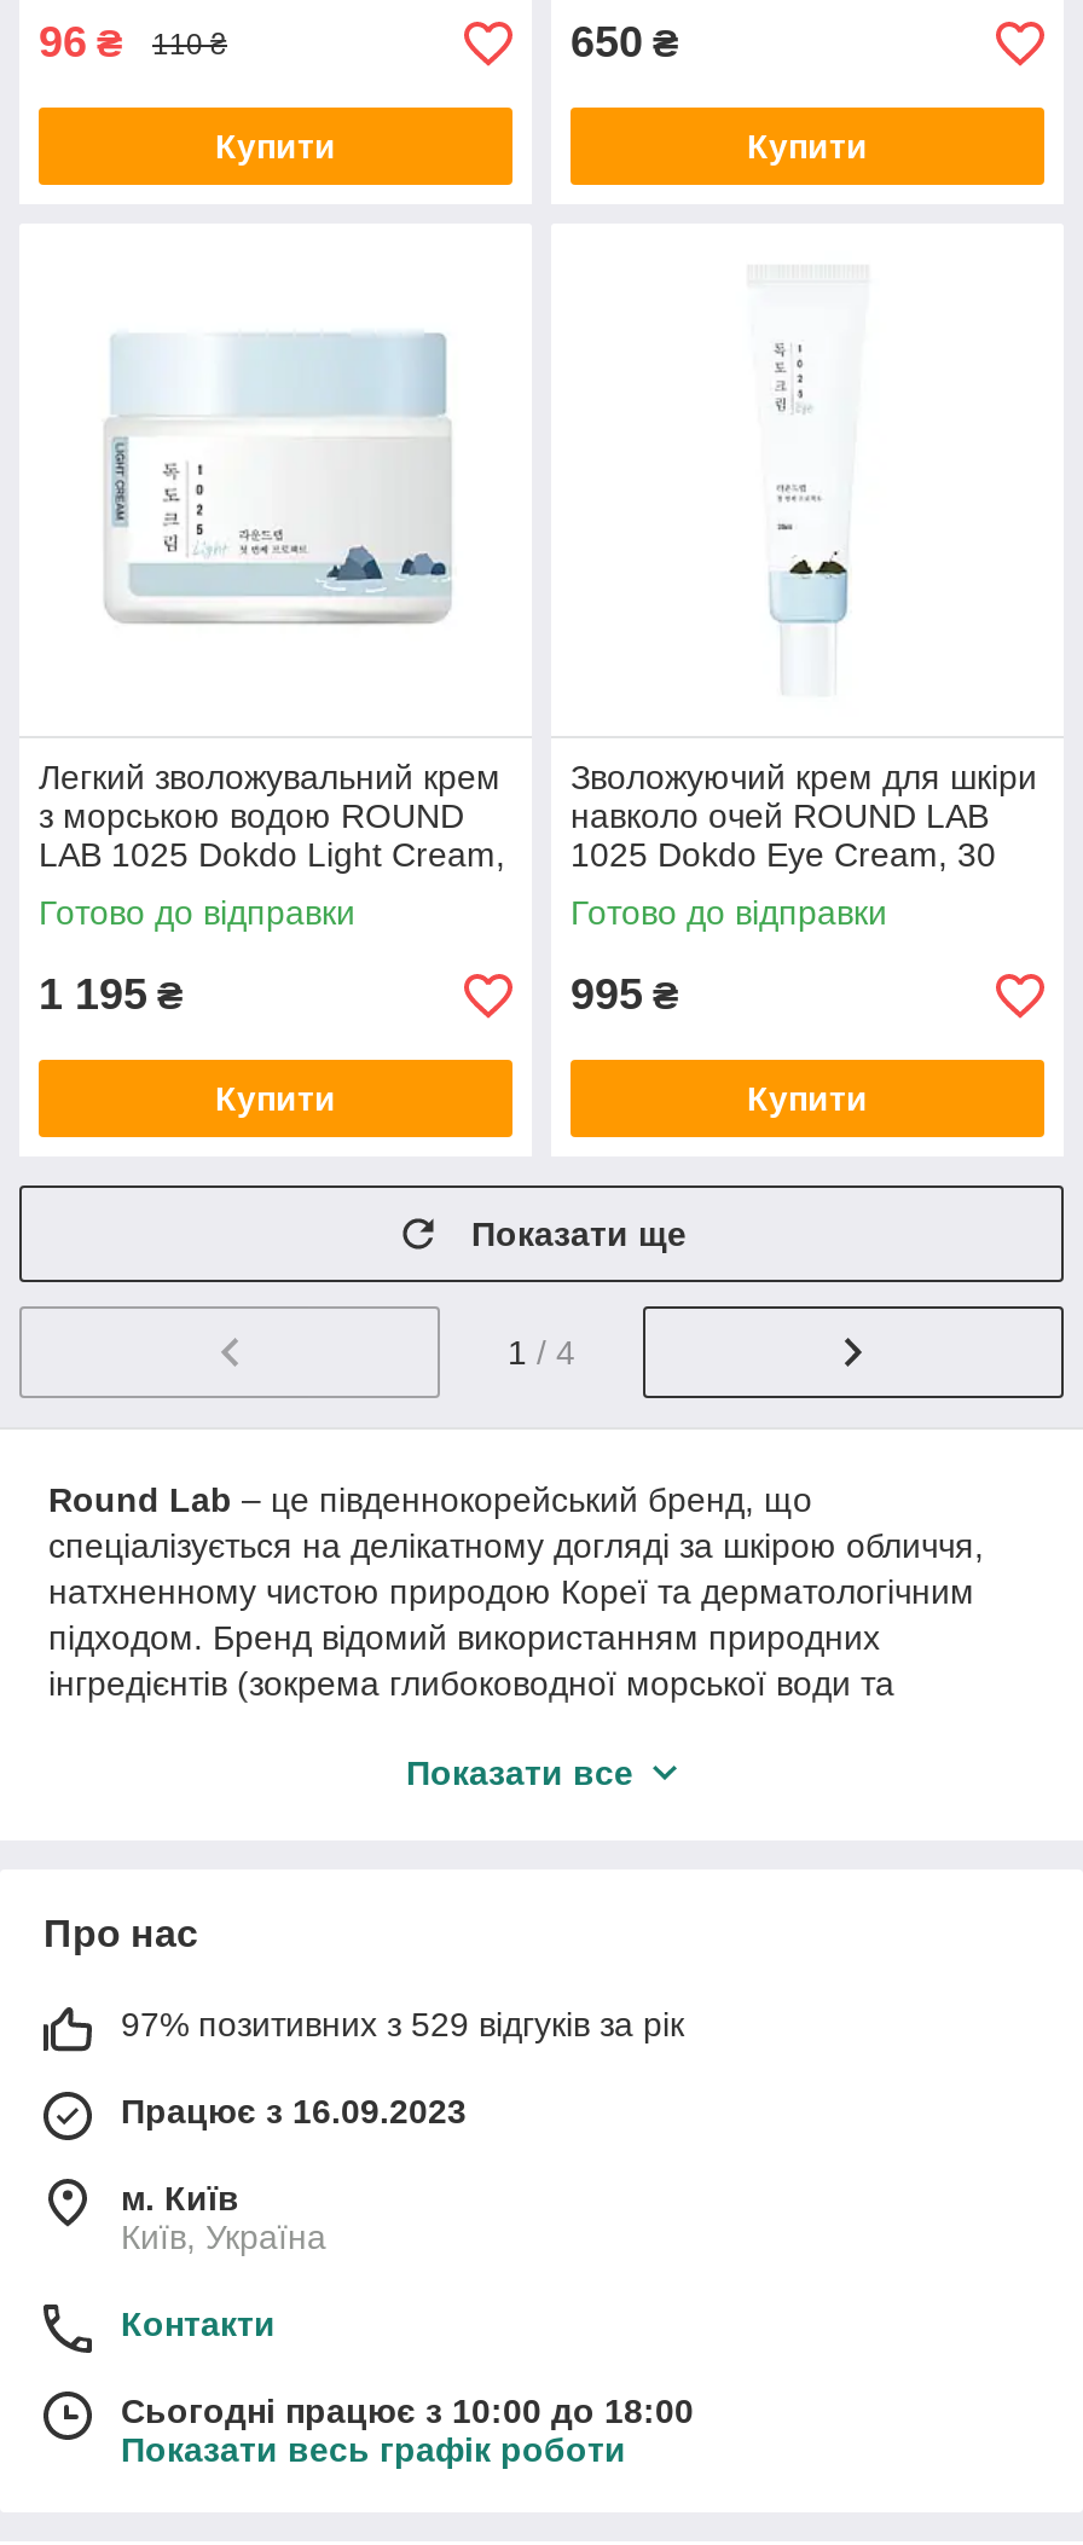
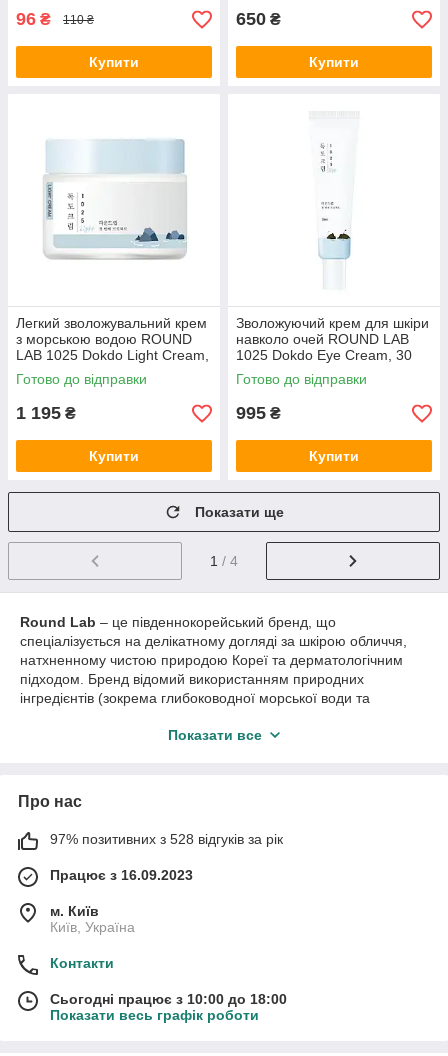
[121,2005,684,2043] 97% позитивних з 529 відгуків за рік -> [50,831,283,847] 97% позитивних з 528 відгуків за рік

